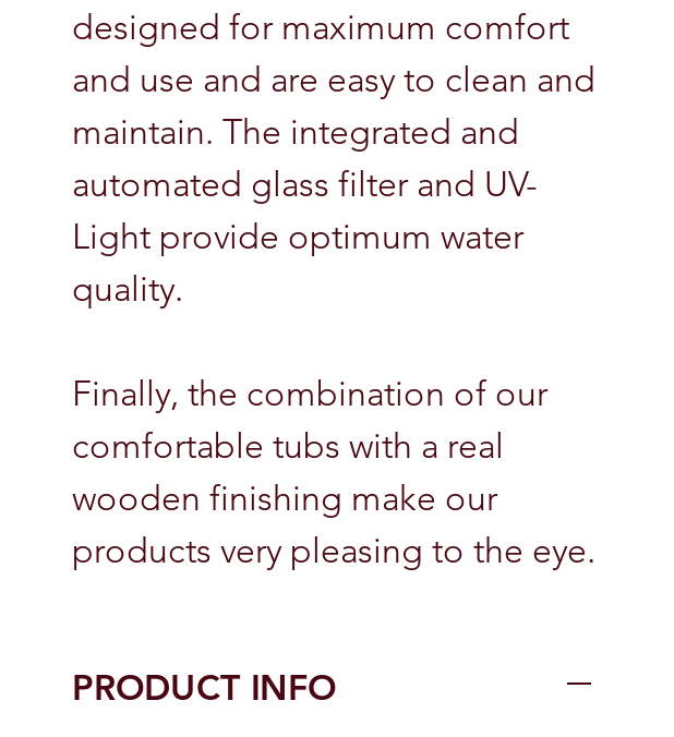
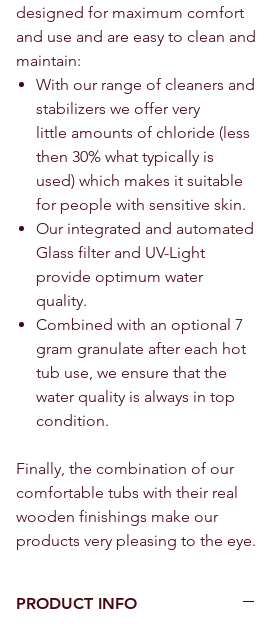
[72,112,537,258] maintain. The integrated and | automated glass filter and UV- | Light provide optimum water -> [16,51,255,286] maintain: | With our range of cleaners and | stabilizers we offer very | little amounts of chloride (less | then 30% what typically is | used) which makes it suitable | for people with sensitive skin. | Our integrated and automated | Glass filter and UV-Light | provide optimum water
none -> [36,315,246,430] Combined with an optional 7 | gram granulate after each hot | tub use, we ensure that the | water quality is always in top | condition.
[72,426,504,467] comfortable tubs with a real -> [16,483,238,502] comfortable tubs with their real
[72,478,497,520] wooden finishing make our -> [16,507,218,526] wooden finishings make our

